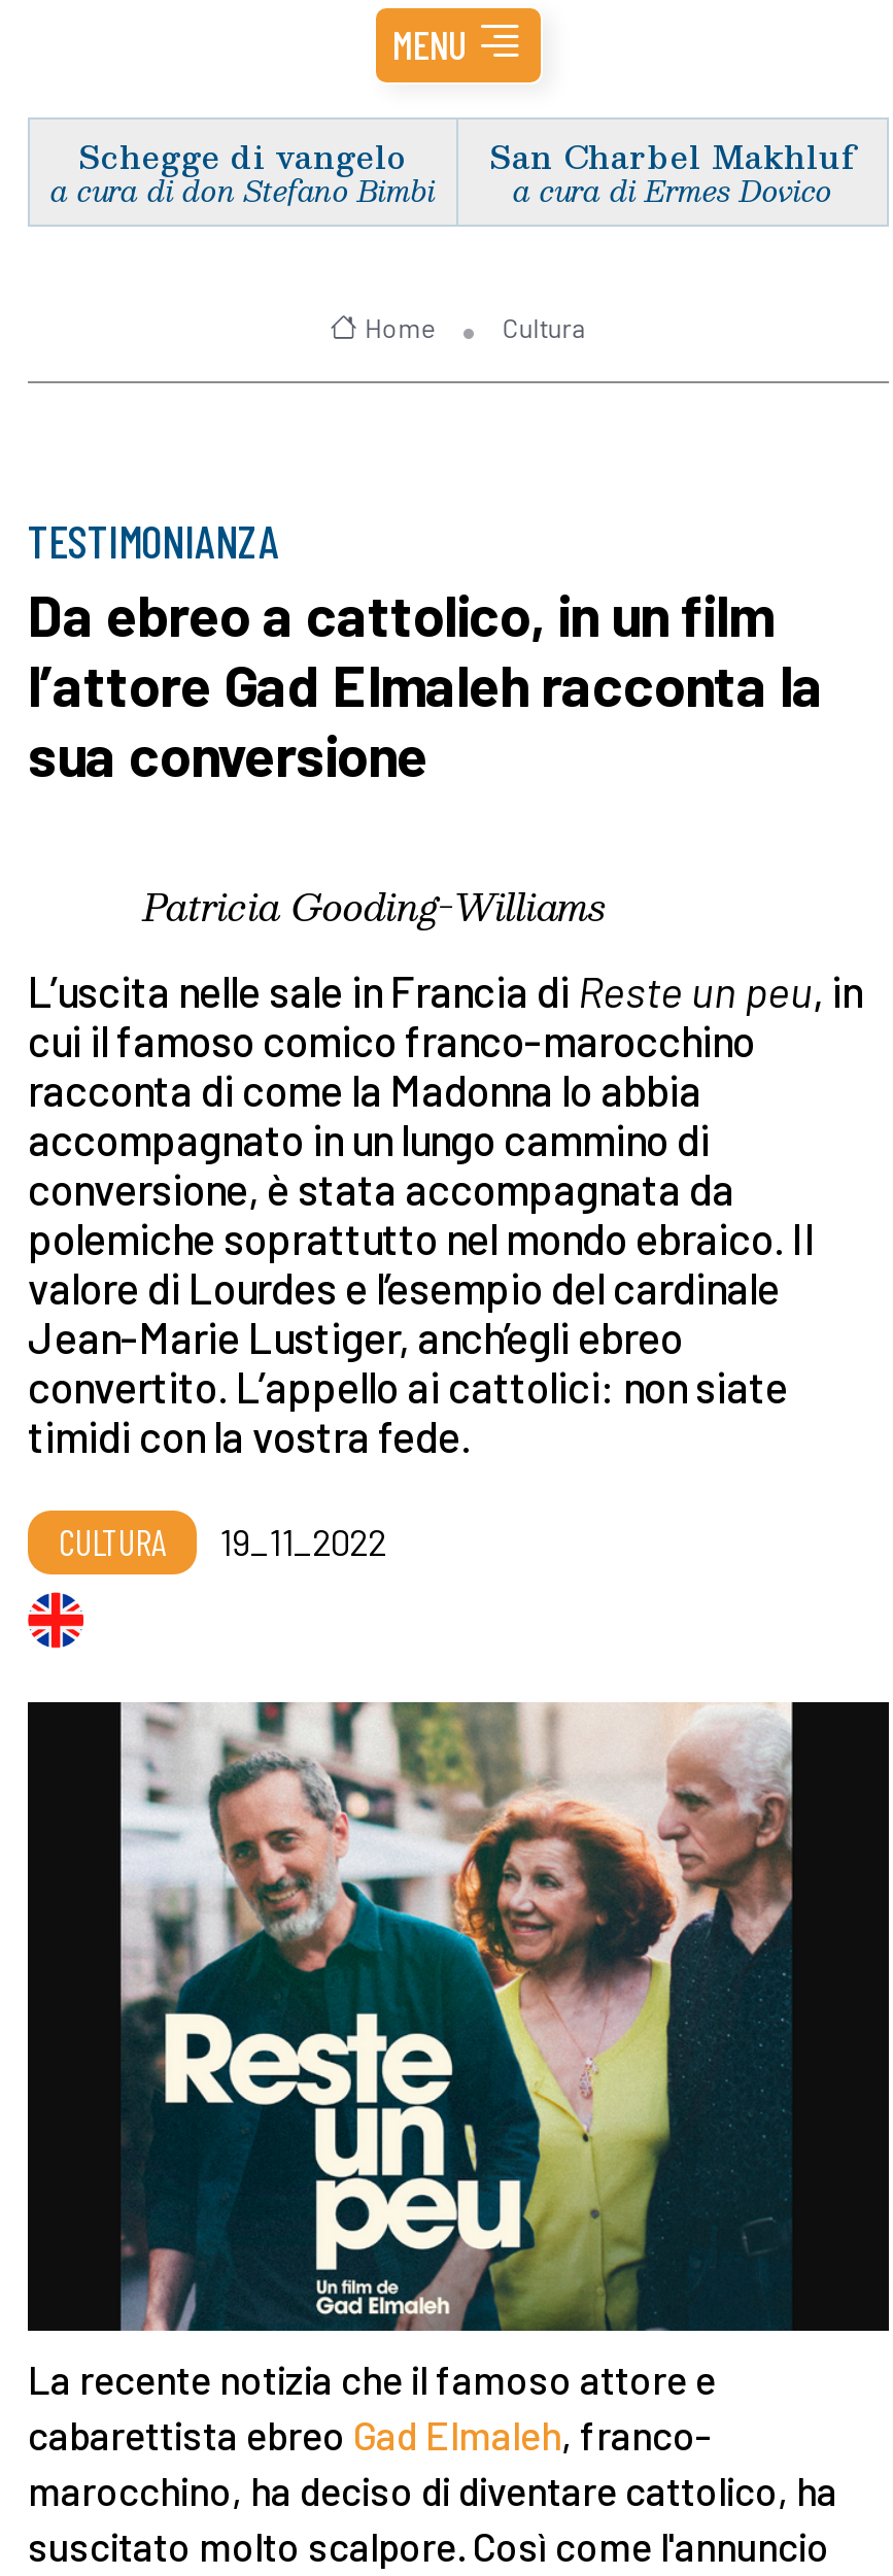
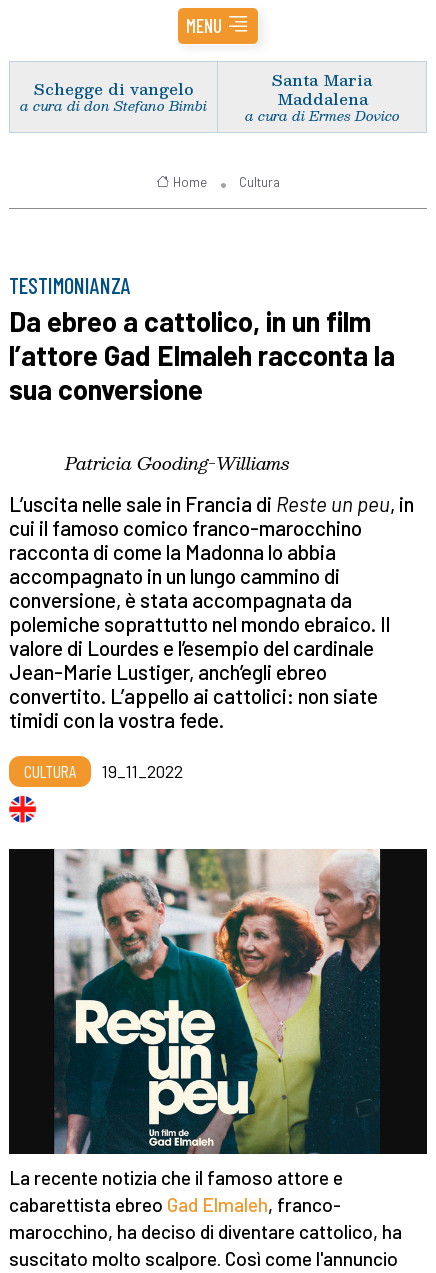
[489,129,856,181] San Charbel Makhluf -> [272,67,372,111] Santa Maria | Maddalena

